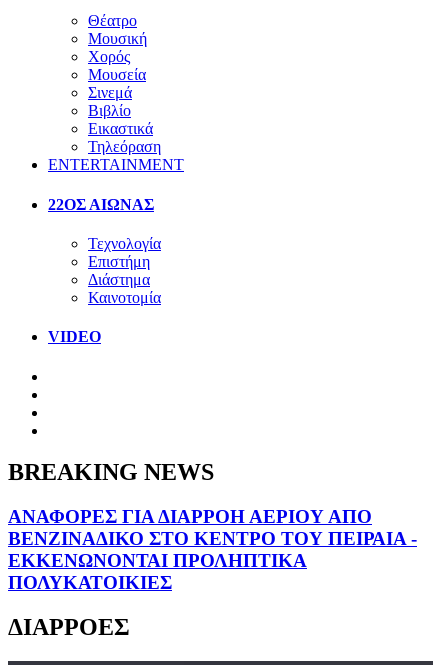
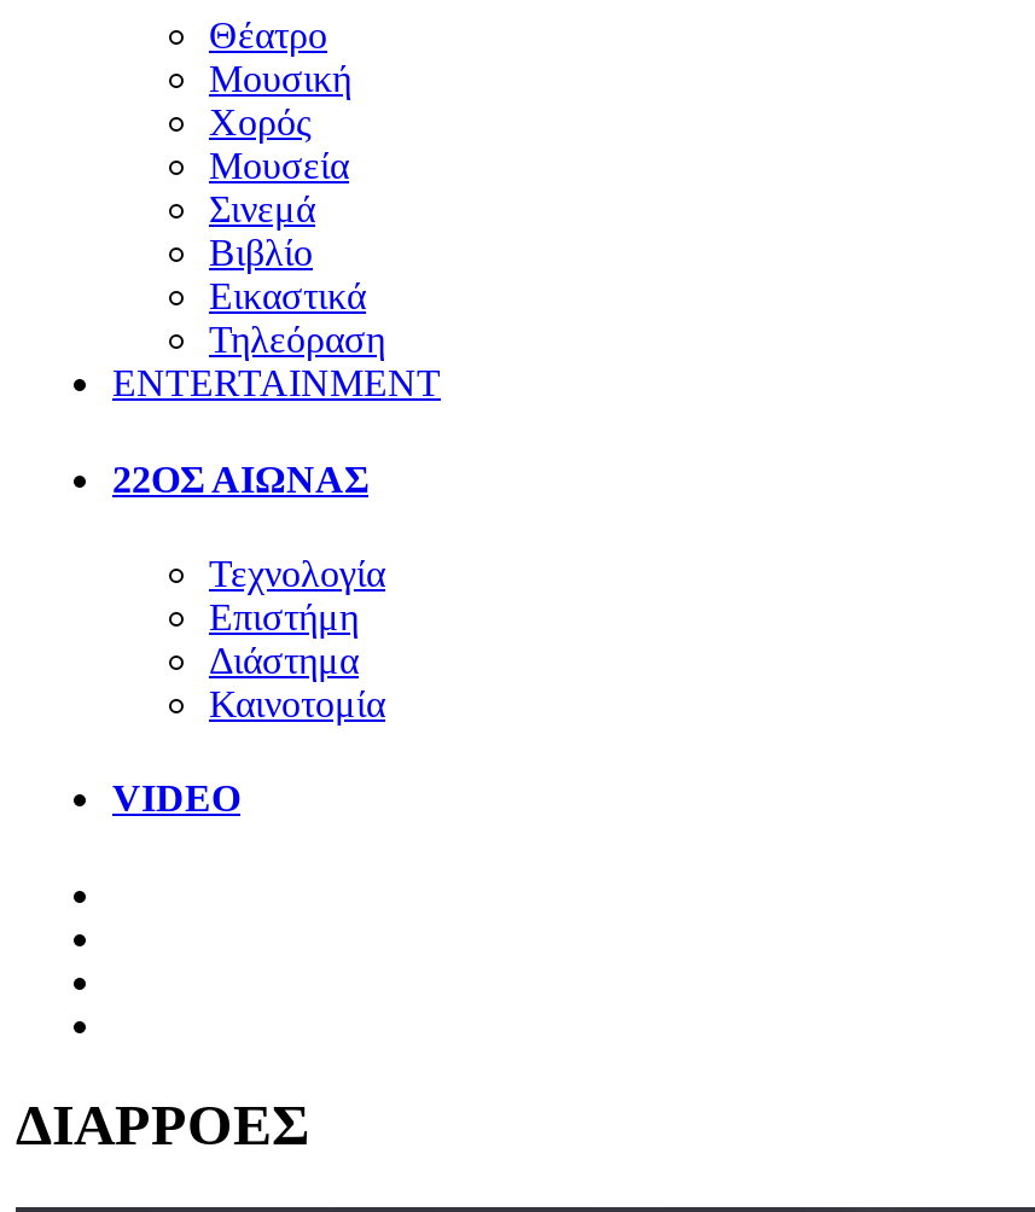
[8,459,417,593] BREAKING NEWS | ΑΝΑΦΟΡΕΣ ΓΙΑ ΔΙΑΡΡΟΗ ΑΕΡΙΟΥ ΑΠΟ | ΒΕΝΖΙΝΑΔΙΚΟ ΣΤΟ ΚΕΝΤΡΟ ΤΟΥ ΠΕΙΡΑΙΑ - | ΕΚΚΕΝΩΝΟΝΤΑΙ ΠΡΟΛΗΠΤΙΚΑ | ΠΟΛΥΚΑΤΟΙΚΙΕΣ -> none

